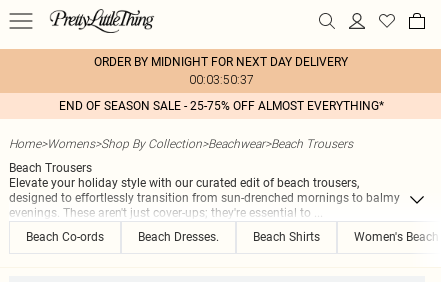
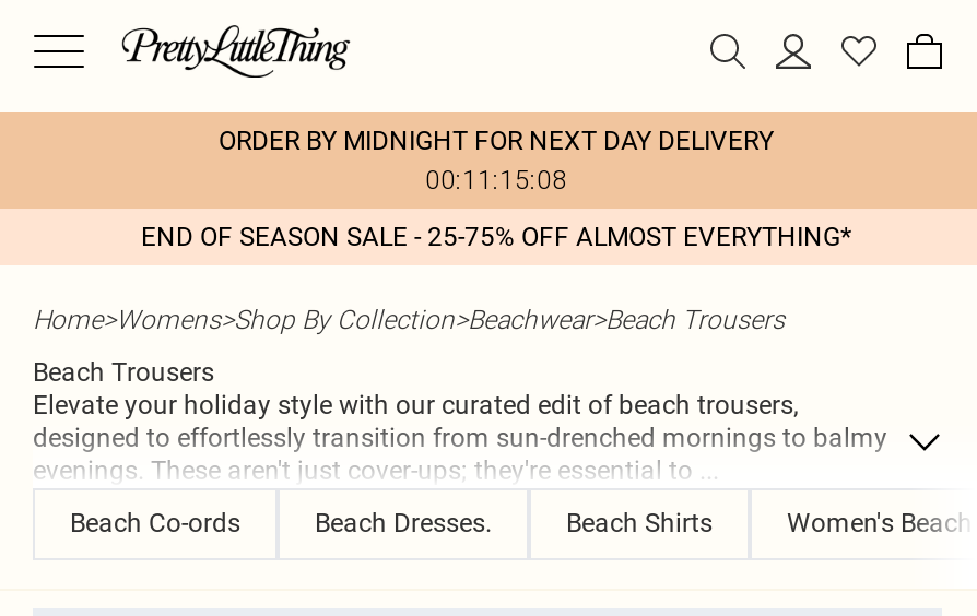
[188,72,253,87] 00:03:50:37 -> [425,163,567,196] 00:11:15:08

